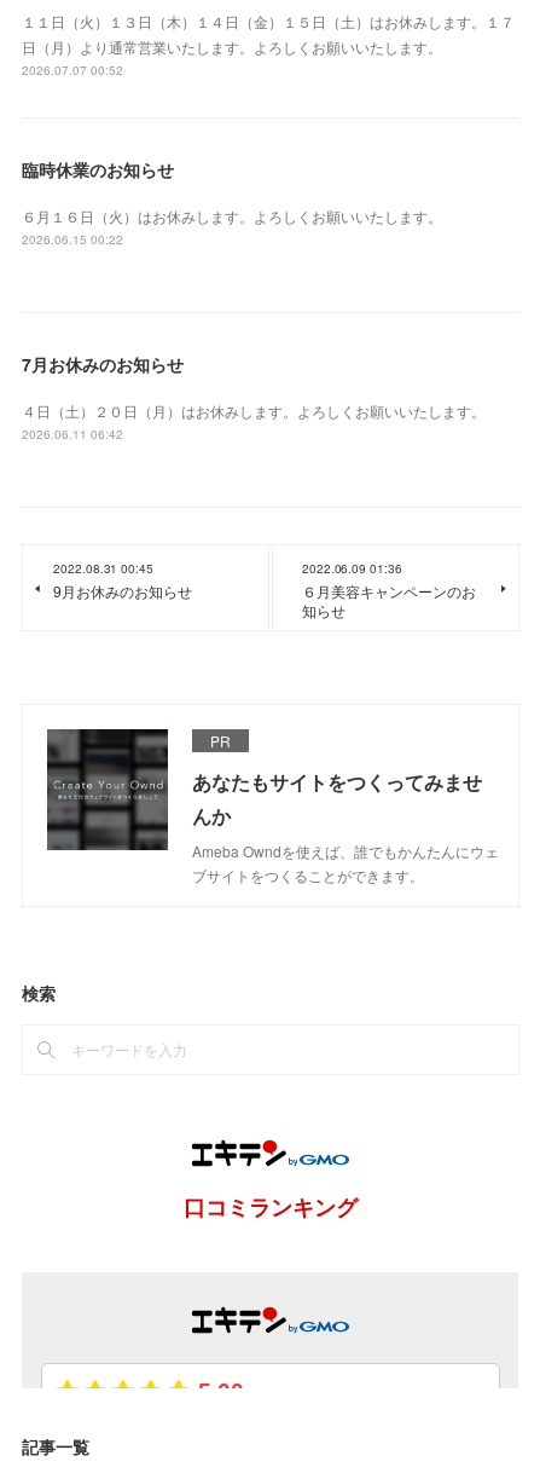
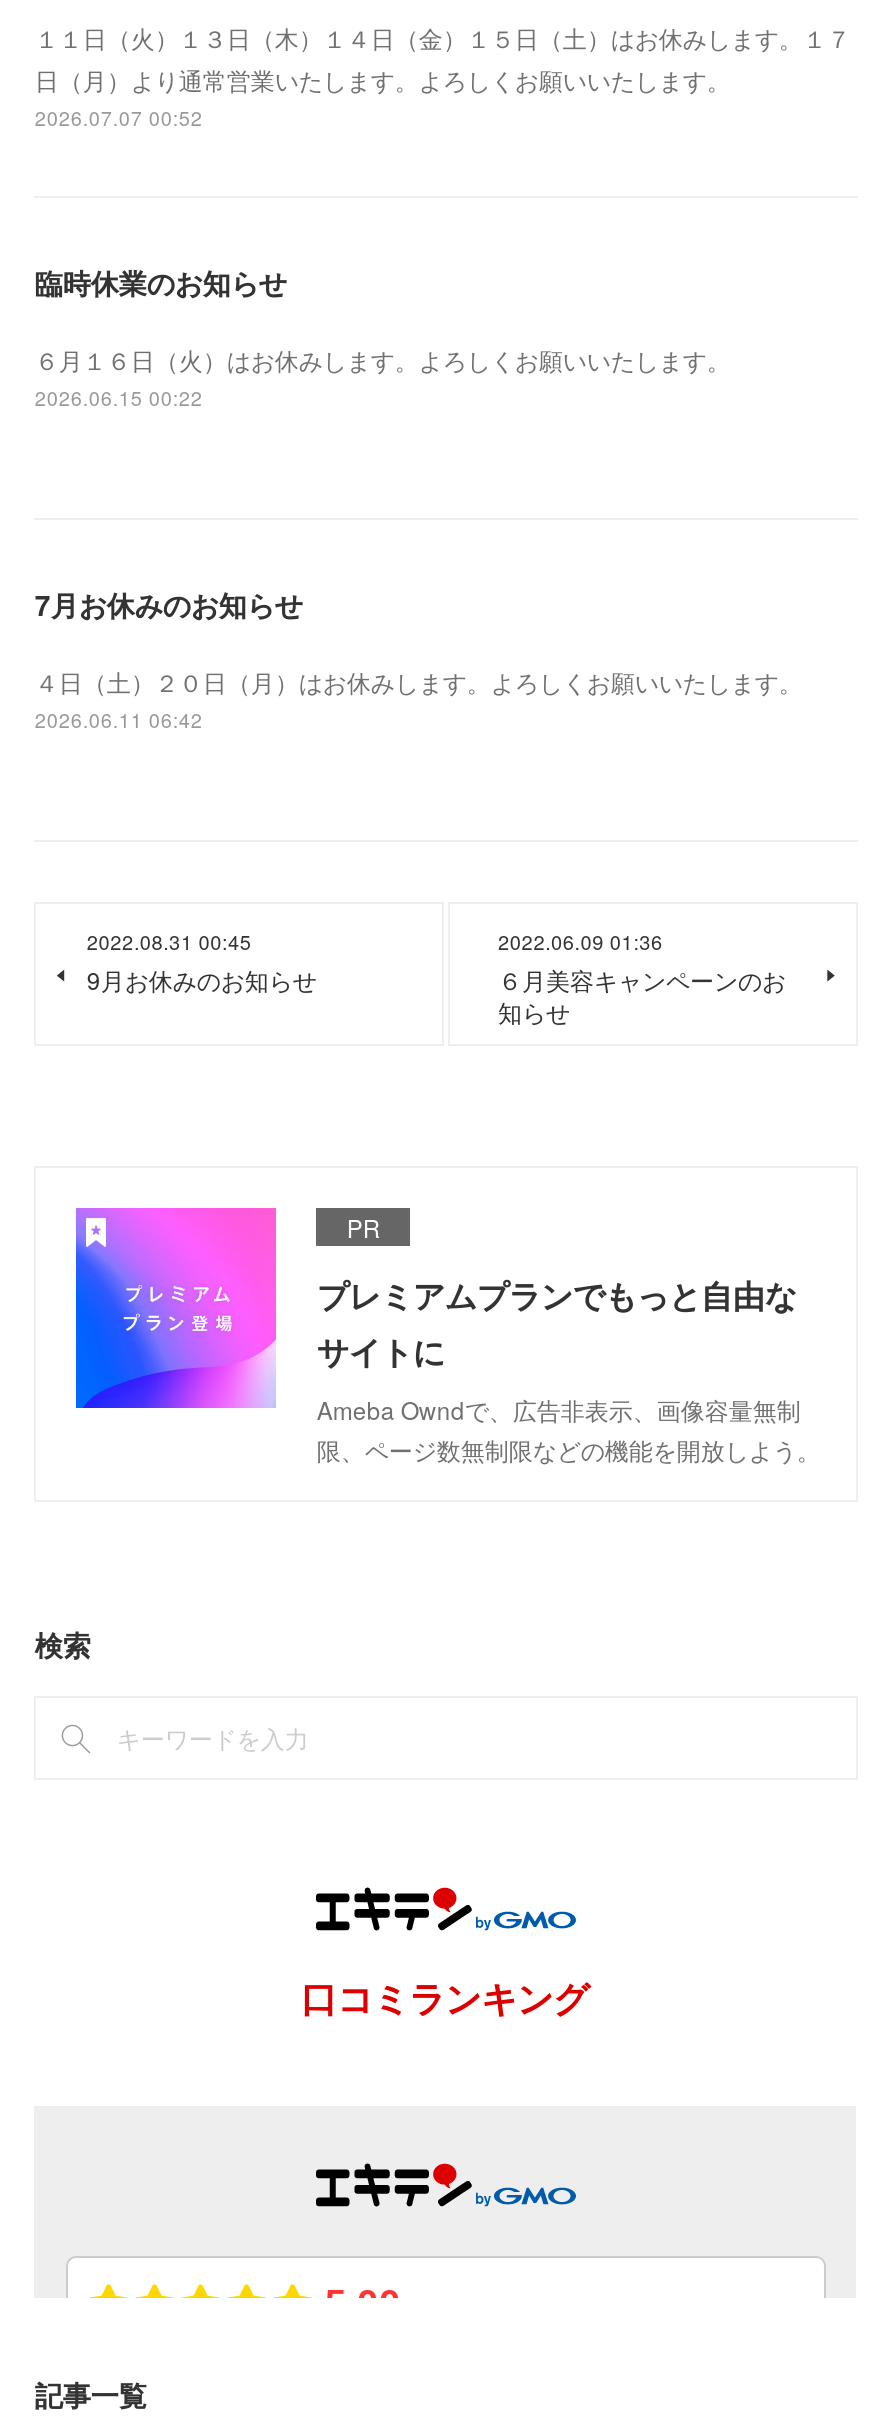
[46,728,499,885] [image] | あなたもサイトをつくってみませ | んか | Ameba Owndを使えば、誰でもかんたんにウェ | ブサイトをつくることができます。 -> [74,1206,821,1466] [image] | プレミアムプランでもっと自由な | サイトに | Ameba Owndで、広告非表示、画像容量無制 | 限、ページ数無制限などの機能を開放しよう。

